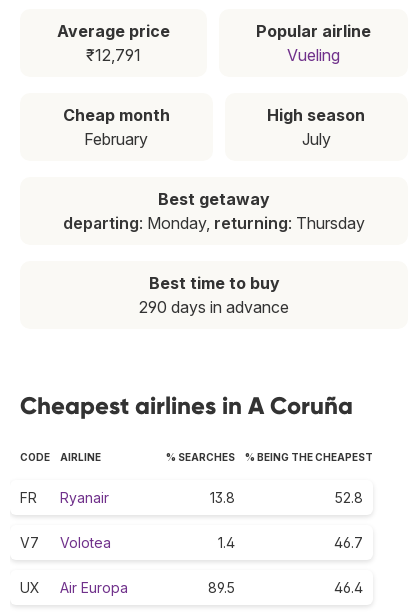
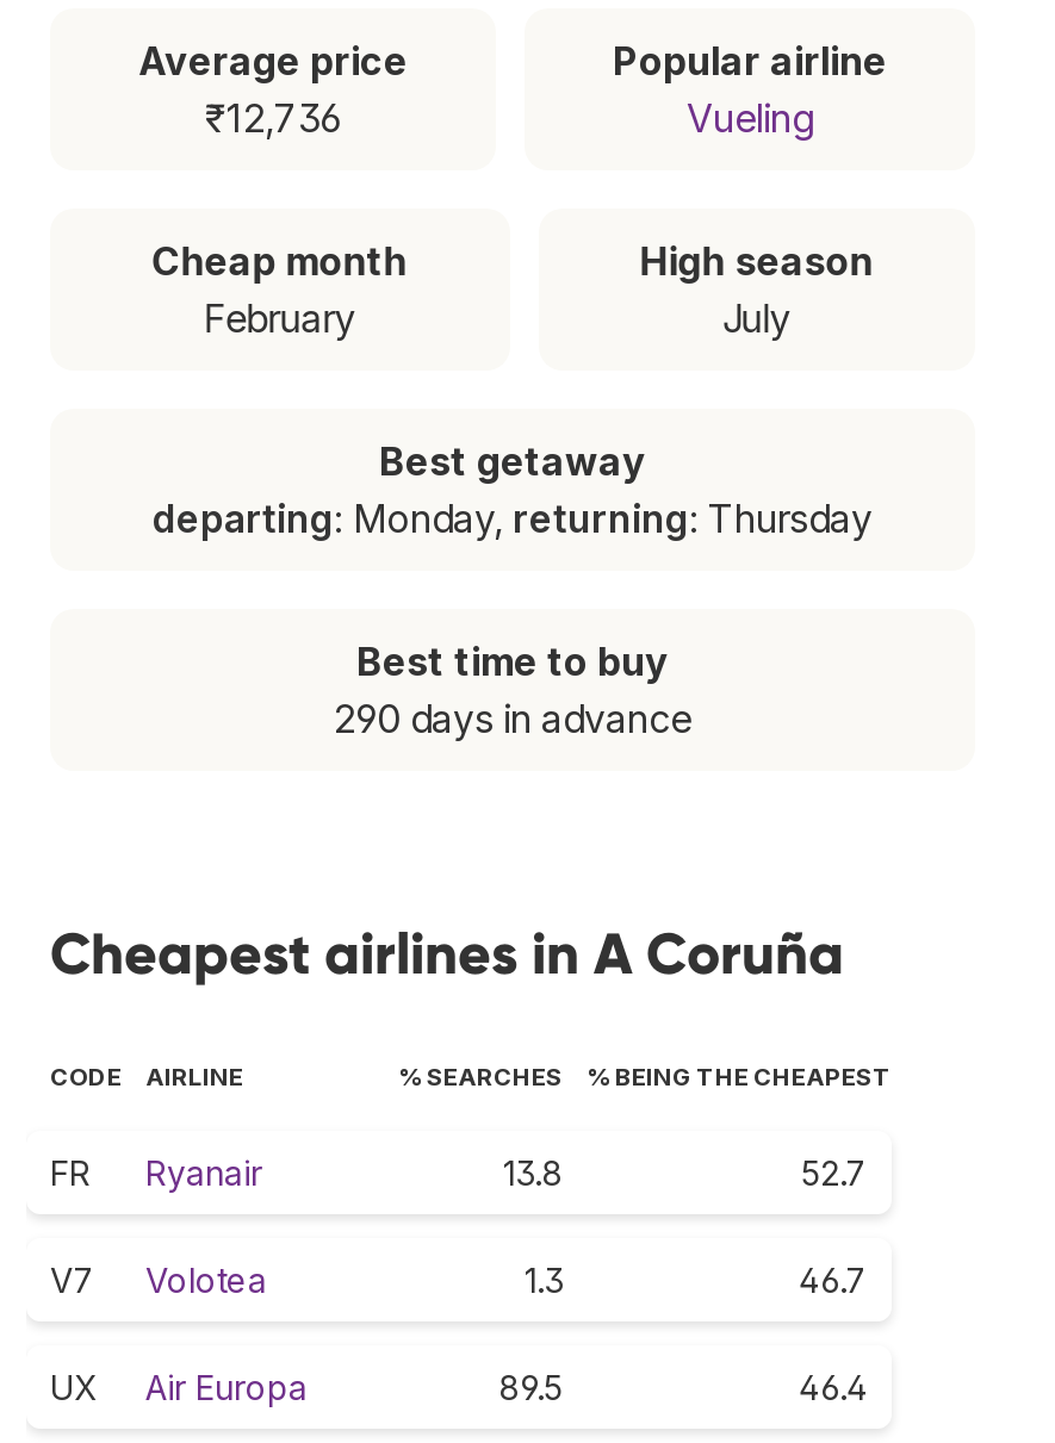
[86,45,141,65] ₹12,791 -> [205,93,341,141] ₹12,736
[335,489,363,506] 52.8 -> [801,1152,868,1192] 52.7
[218,534,235,551] 1.4 -> [525,1259,563,1299] 1.3

